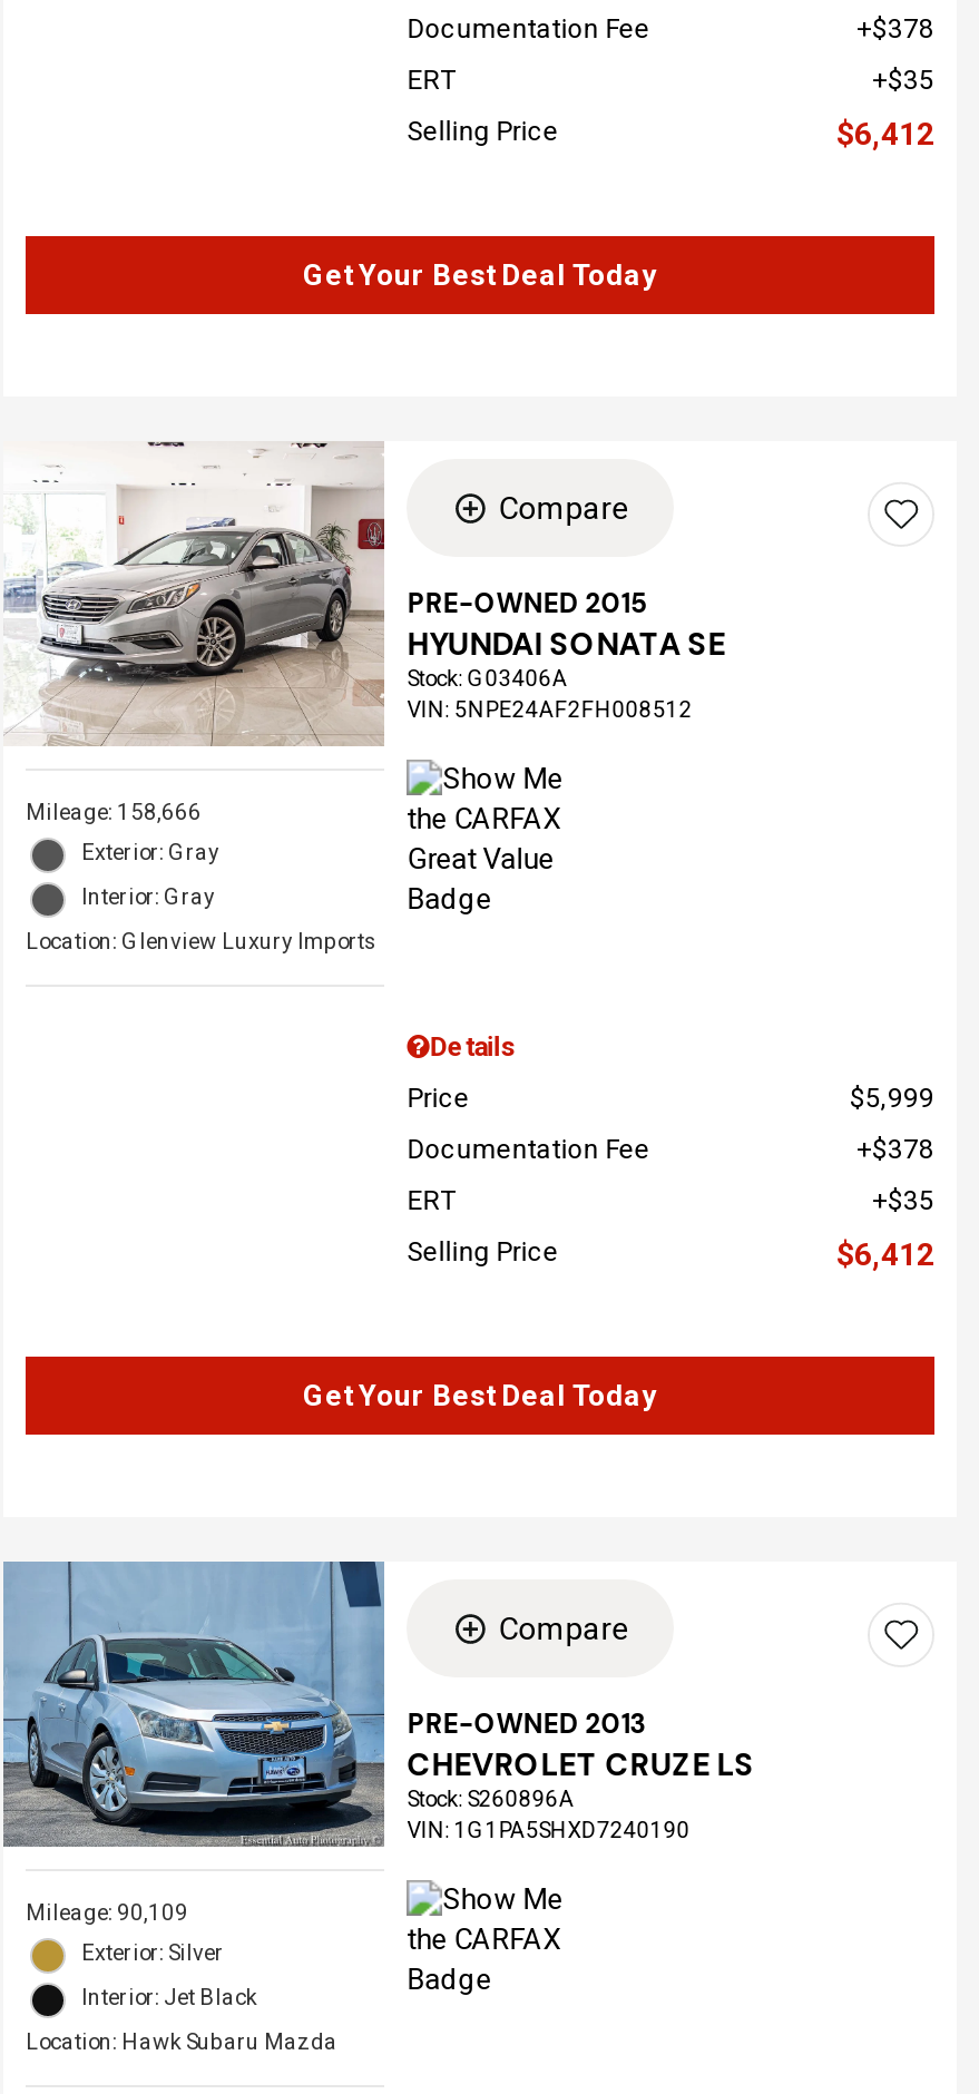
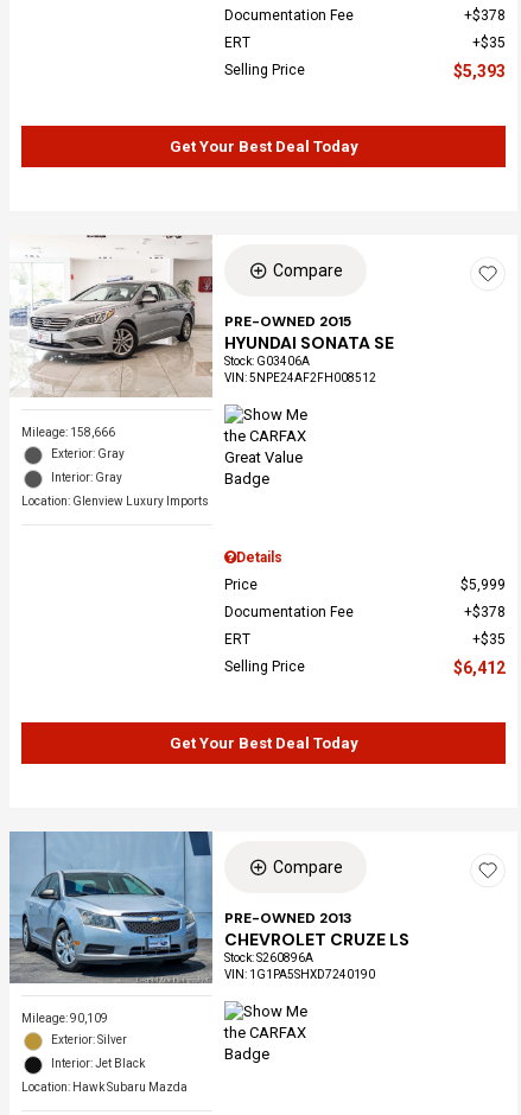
[836,116,934,151] $6,412 -> [453,62,506,81] $5,393

